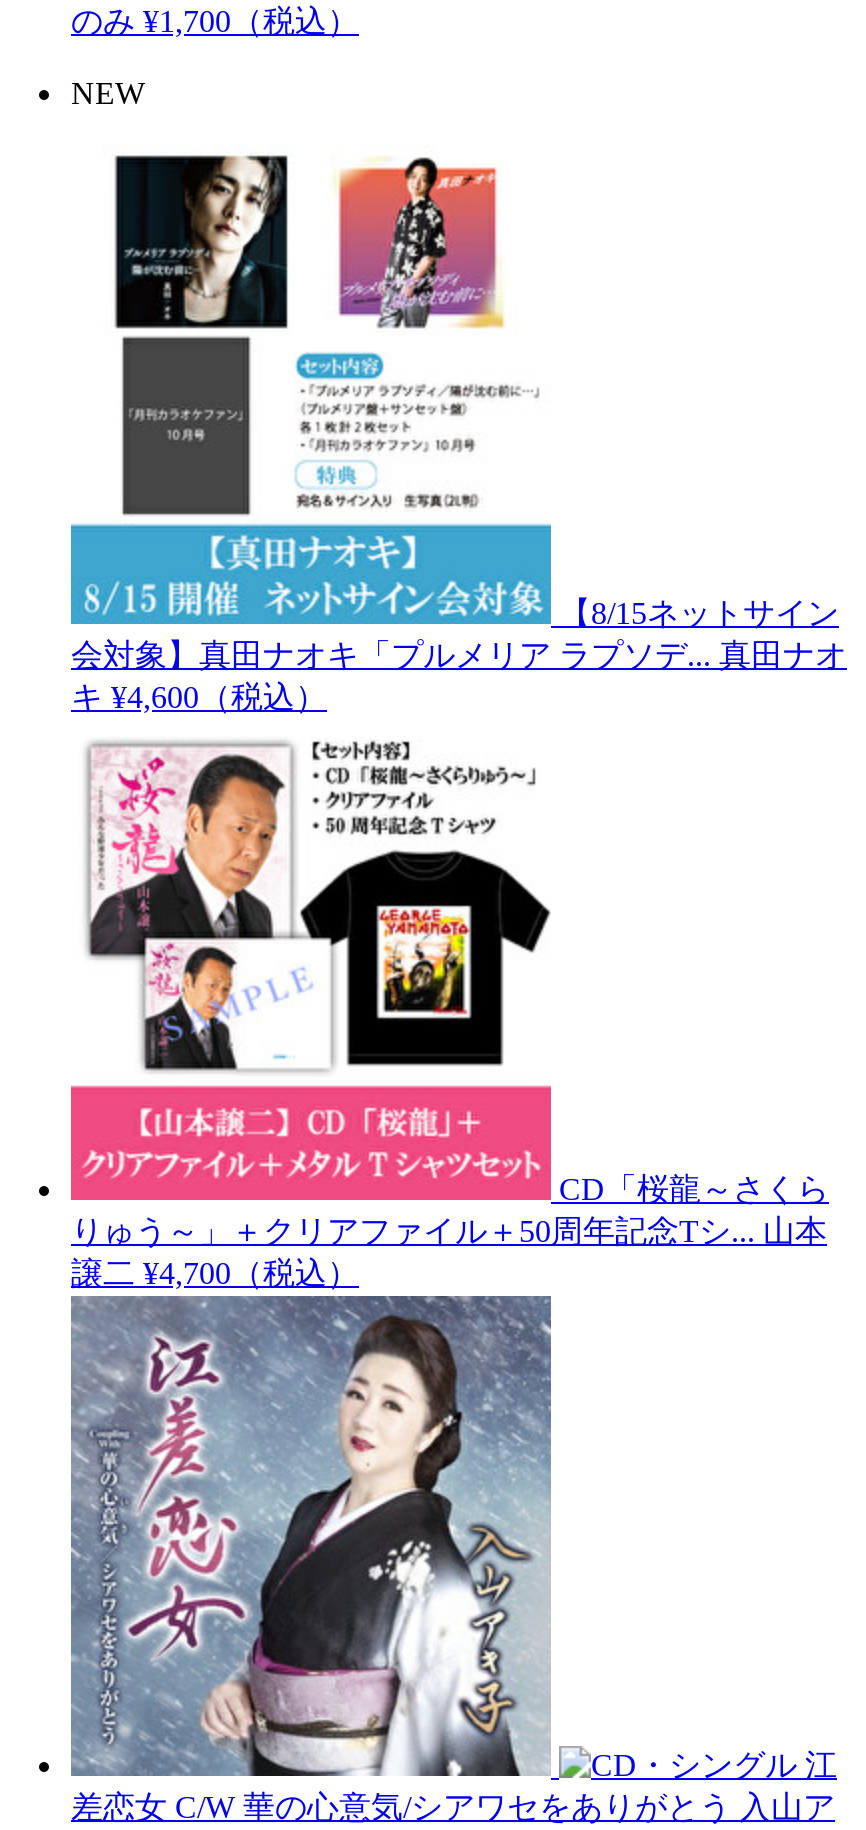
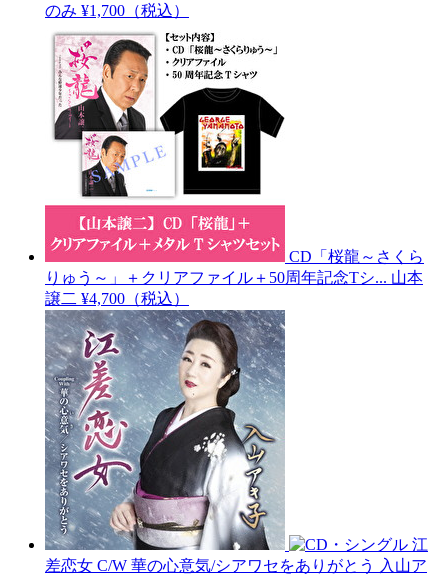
[71,77,145,111] NEW -> none
[69,154,847,715] [image] | 【8/15ネットサイン | 会対象】真田ナオキ「プルメリア ラプソデ...真田ナオ | キ ¥4,600（税込） -> none

